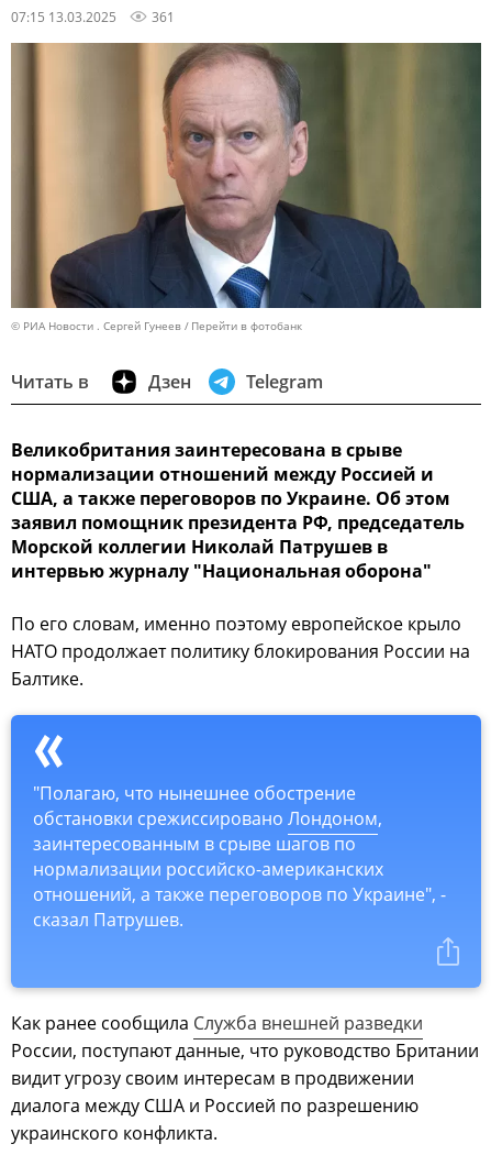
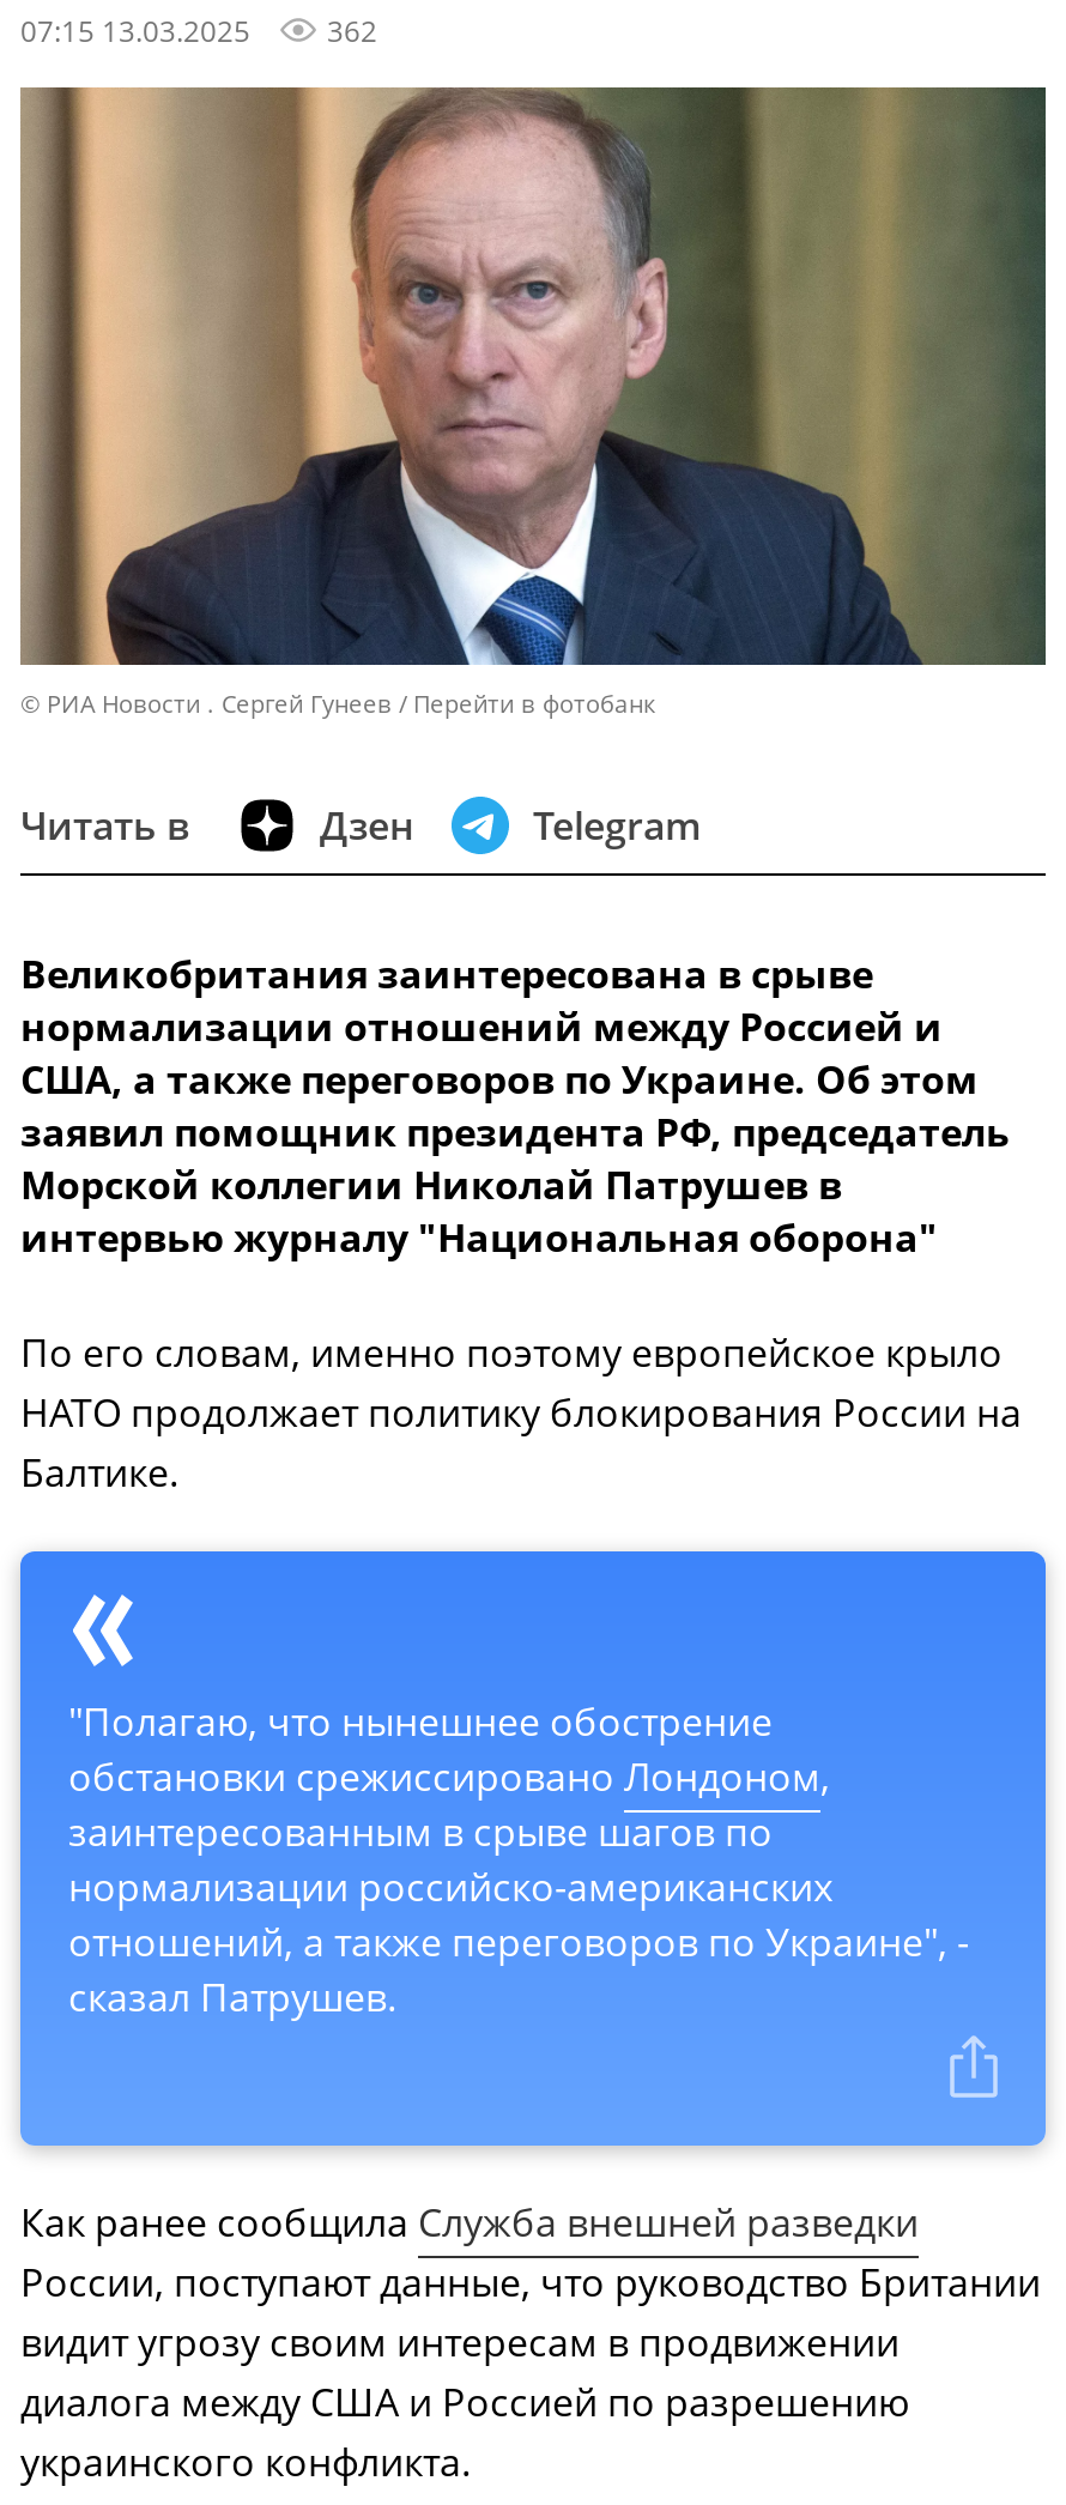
[11,8,175,25] 07:15 13.03.2025 361 -> [20,11,377,49] 07:15 13.03.2025 362

